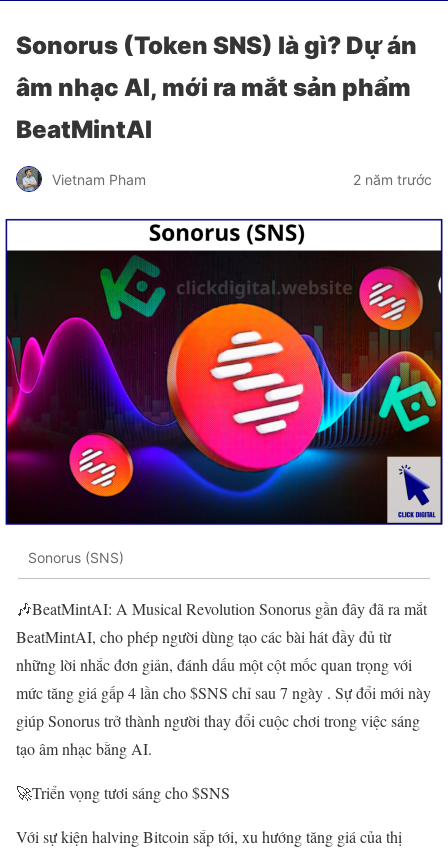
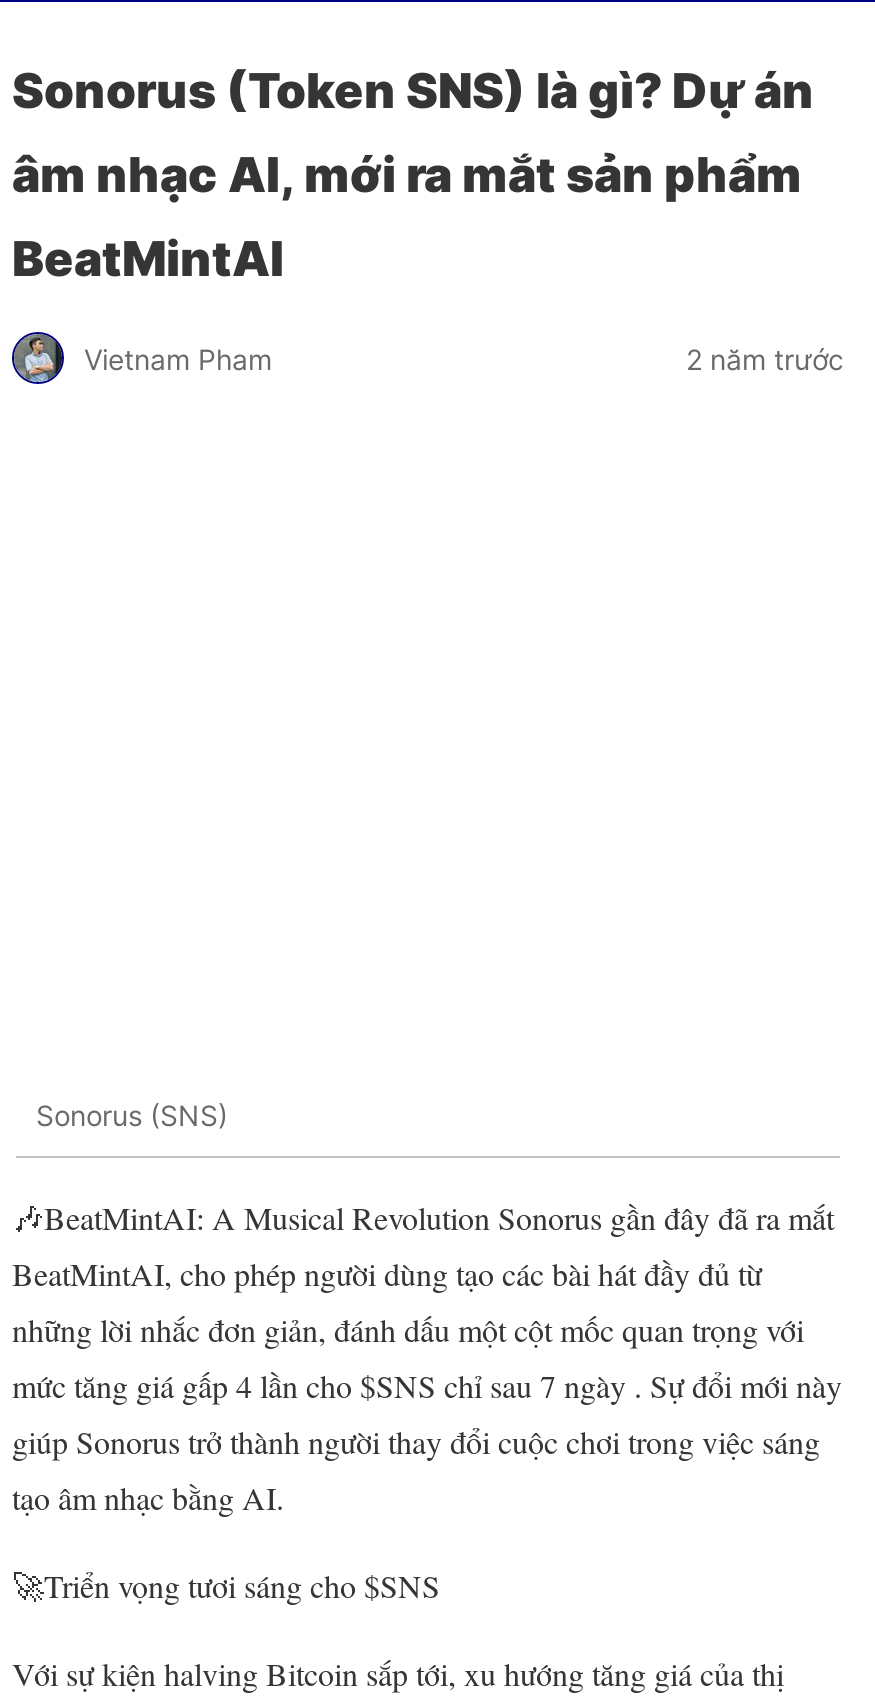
[4,218,444,526] [image] -> none

